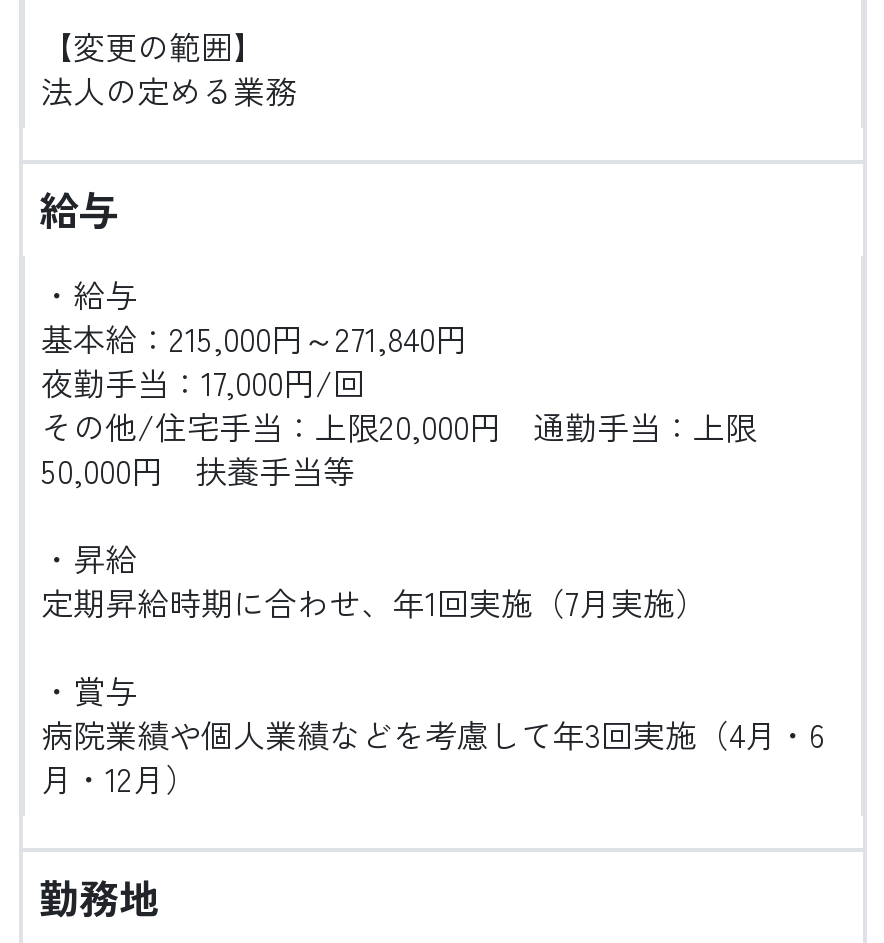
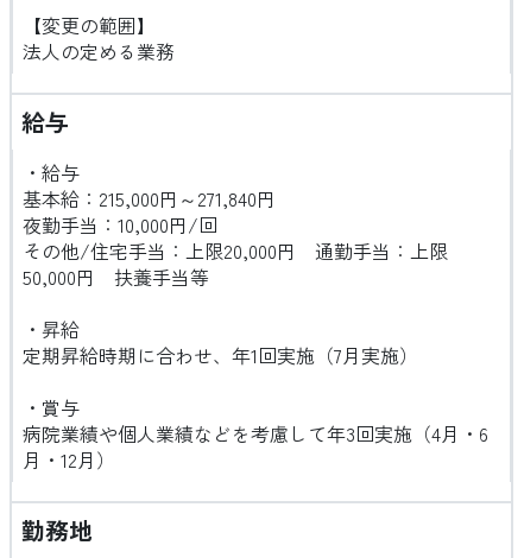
[41,358,365,406] 夜勤手当：17,000円/回 -> [23,210,217,239] 夜勤手当：10,000円/回

